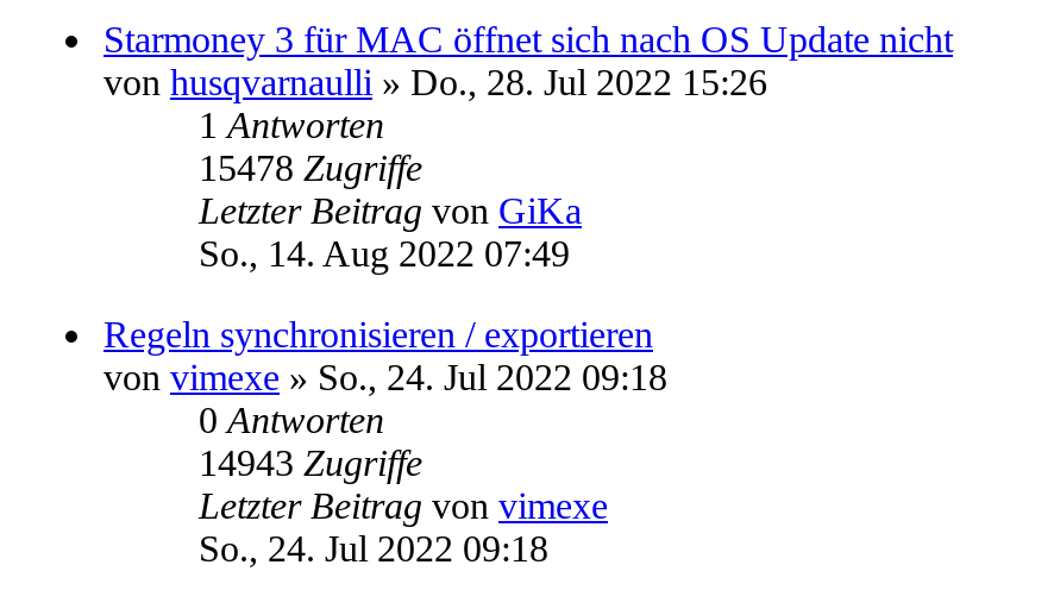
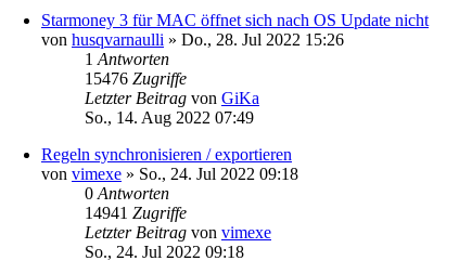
[199,147,422,188] 15478 Zugriffe -> [85,69,187,88] 15476 Zugriffe
[199,442,422,483] 14943 Zugriffe -> [85,203,187,222] 14941 Zugriffe

